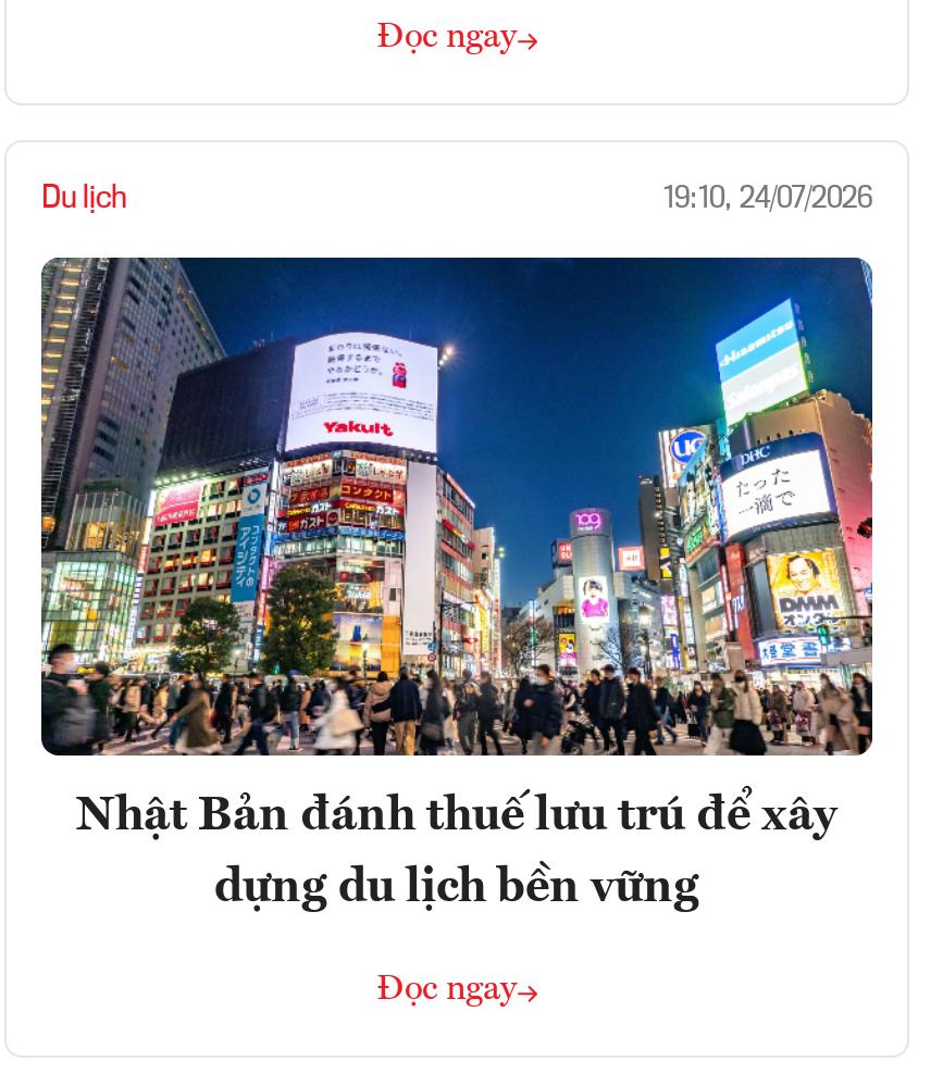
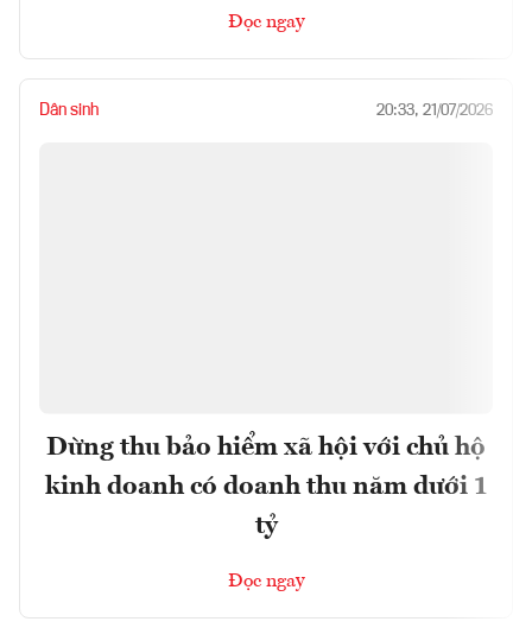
[41,183,872,213] Du lịch | 19:10, 24/07/2026 -> [39,102,493,119] Dân sinh | 20:33, 21/07/2026
[39,254,874,704] [image] -> none
[76,792,837,912] Nhật Bản đánh thuế lưu trú để xây | dựng du lịch bền vững -> [45,435,487,539] Dừng thu bảo hiểm xã hội với chủ hộ | kinh doanh có doanh thu năm dưới 1 | tỷ

